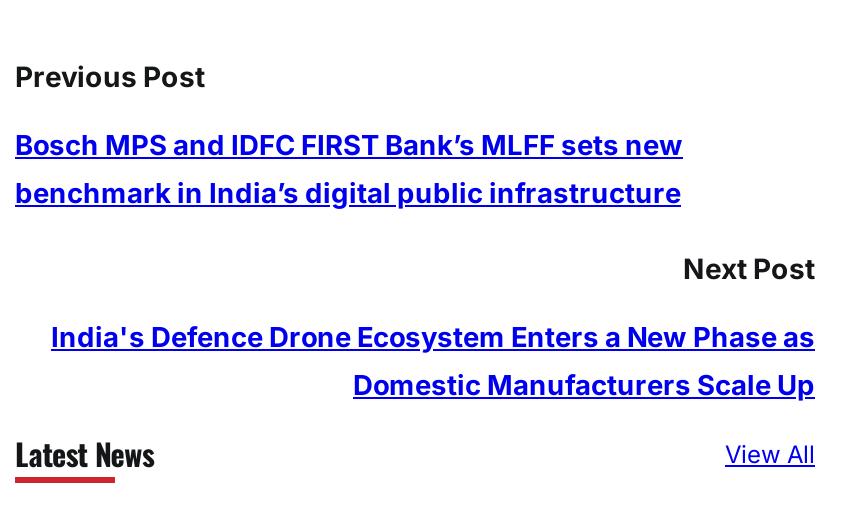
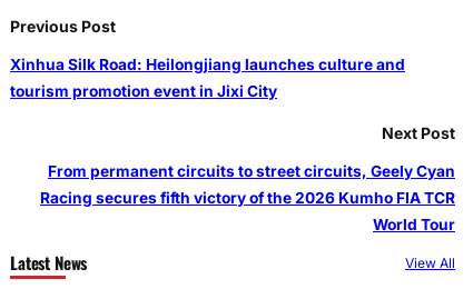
[15,128,683,160] Bosch MPS and IDFC FIRST Bank’s MLFF sets new -> [10,56,405,73] Xinhua Silk Road: Heilongjiang launches culture and
[15,176,681,208] benchmark in India’s digital public infrastructure -> [10,82,277,100] tourism promotion event in Jixi City
[51,320,815,400] India's Defence Drone Ecosystem Enters a New Phase as | Domestic Manufacturers Scale Up -> [40,162,455,233] From permanent circuits to street circuits, Geely Cyan | Racing secures fifth victory of the 2026 Kumho FIA TCR | World Tour

